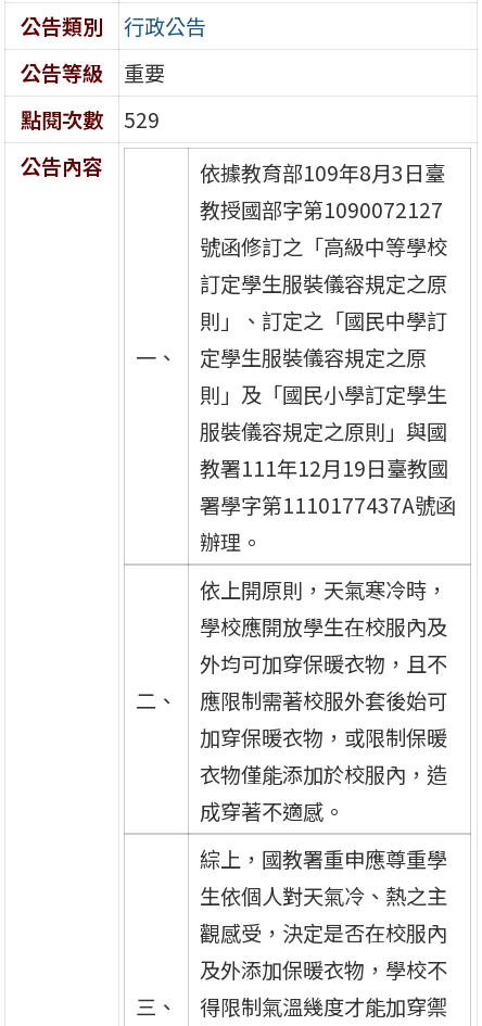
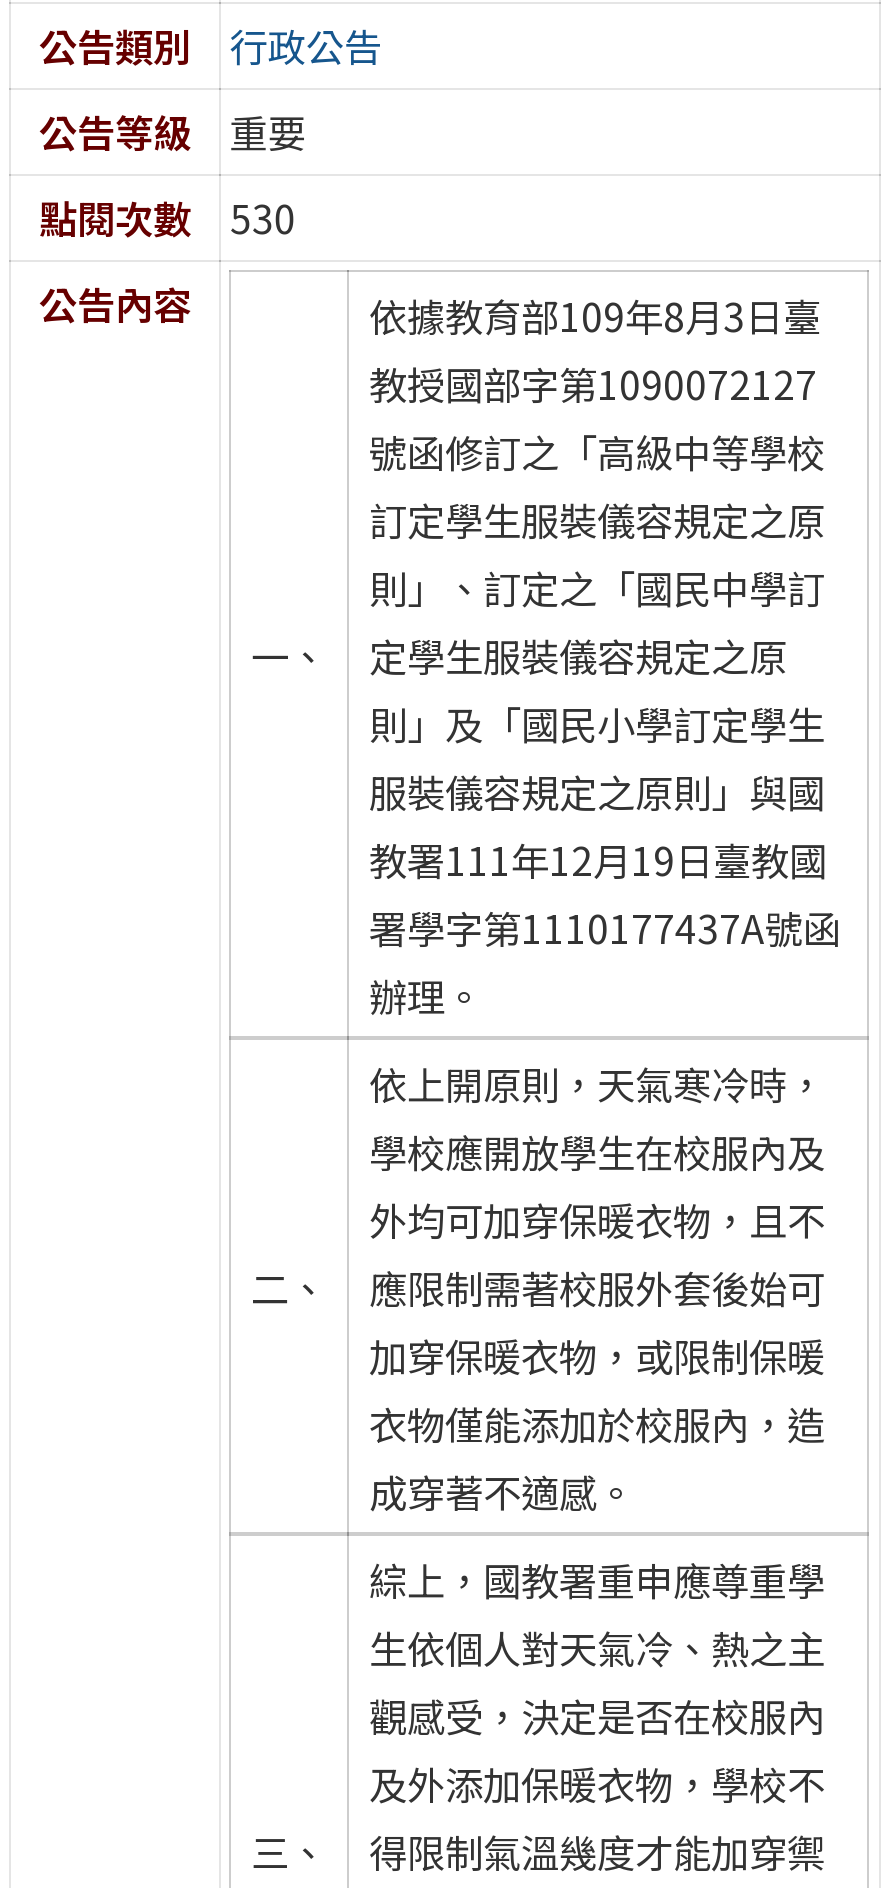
[21,104,160,135] 點閱次數 529 -> [39,190,296,246] 點閱次數 530

